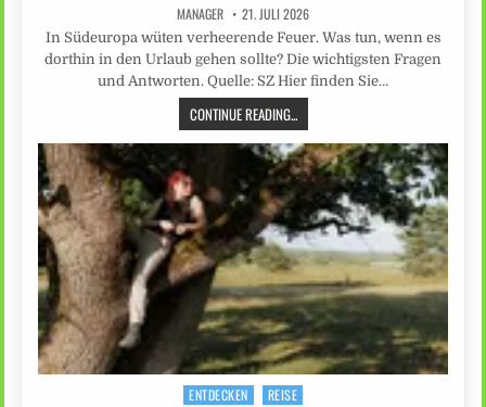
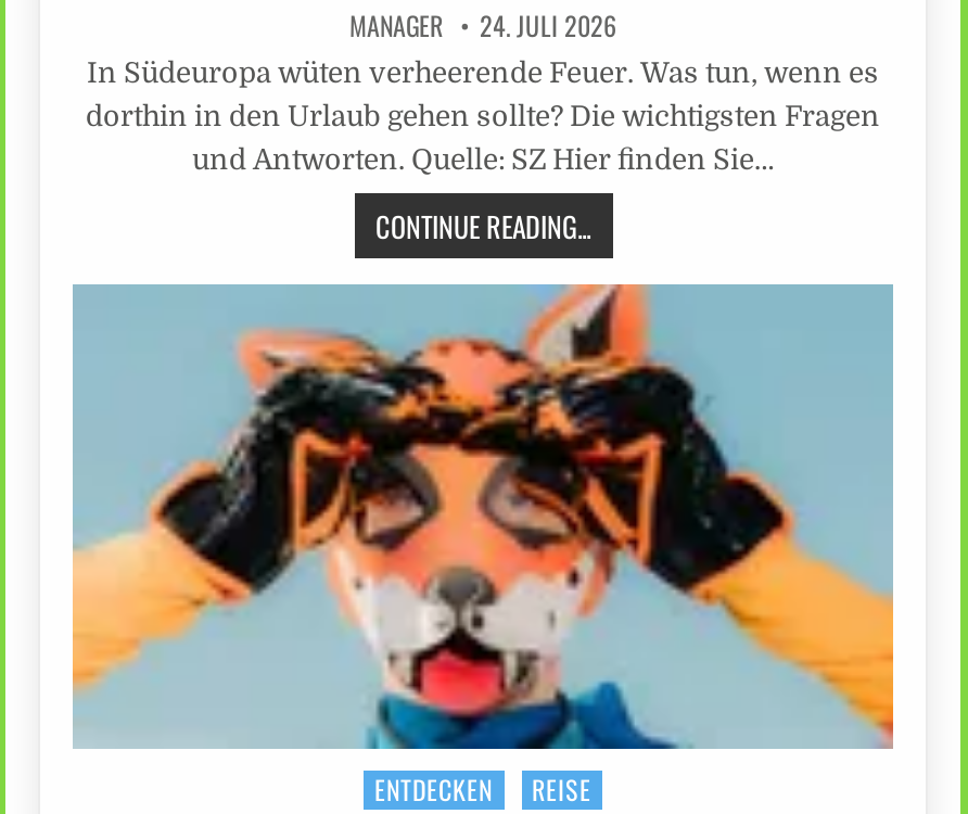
[177,4,309,22] MANAGER 21. JULI 2026 -> [349,8,616,44] MANAGER 24. JULI 2026
[37,142,449,376] [image] -> [71,282,895,751] [image]

